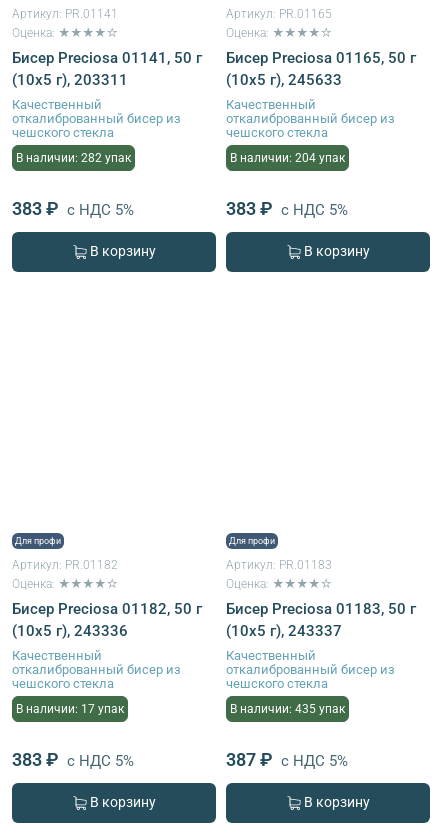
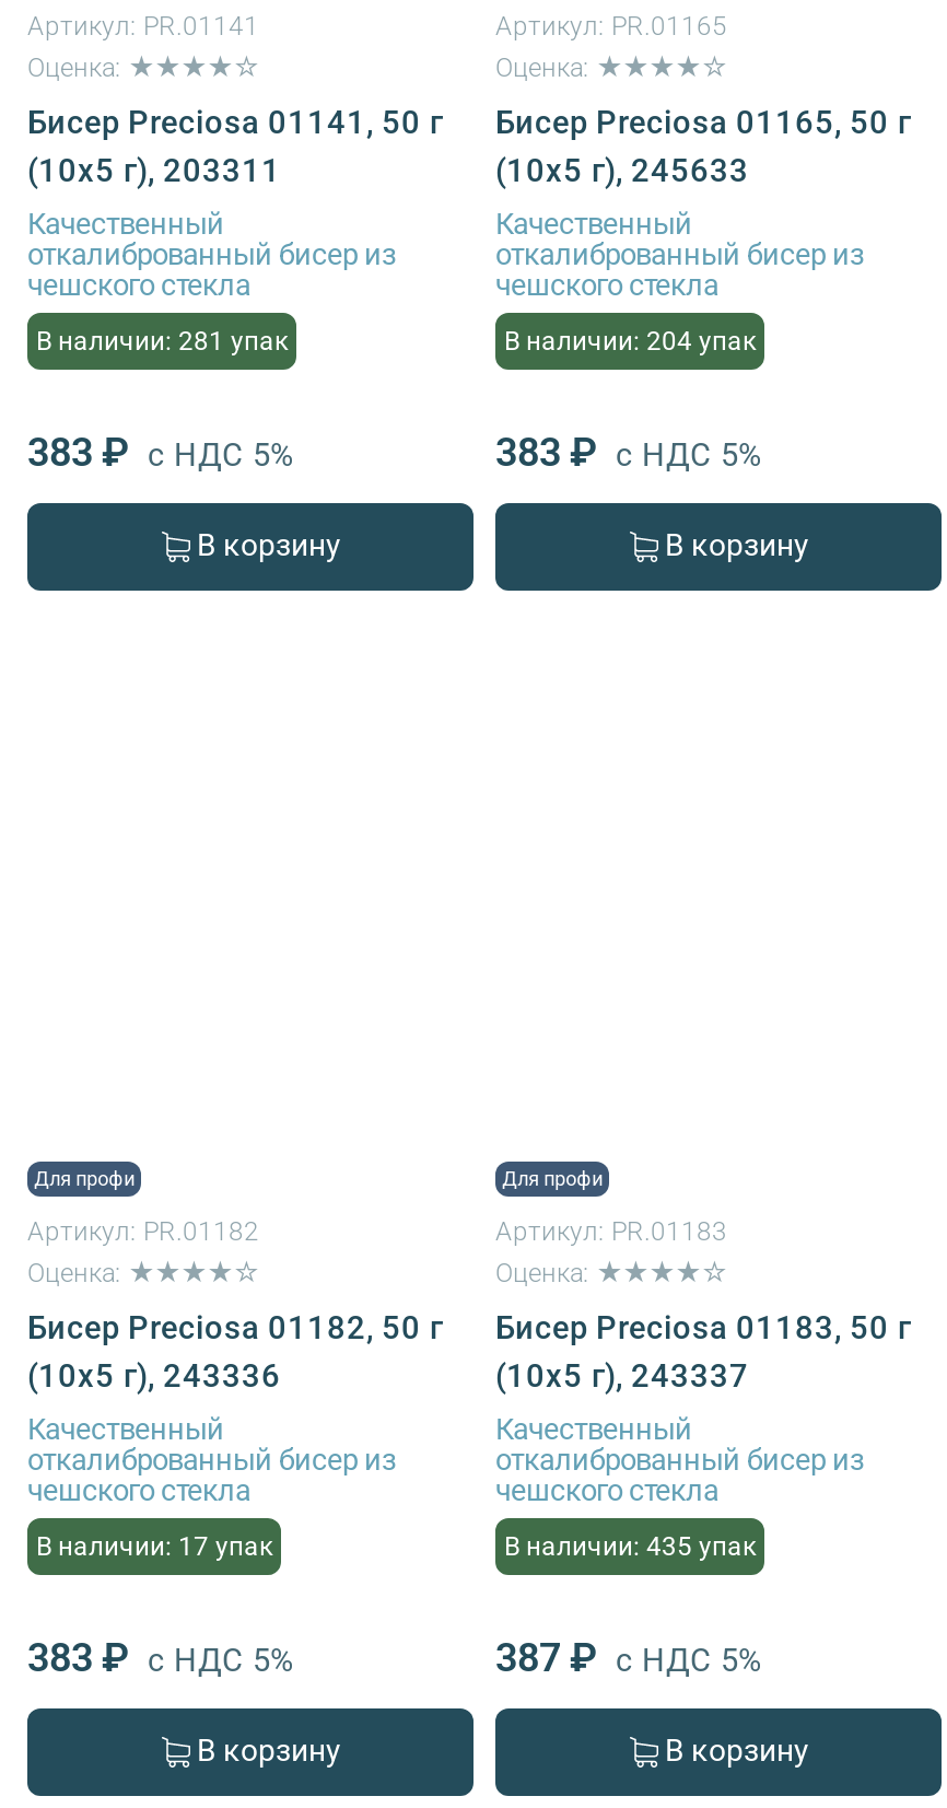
[16,151,131,165] В наличии: 282 упак -> [36,325,288,356] В наличии: 281 упак

